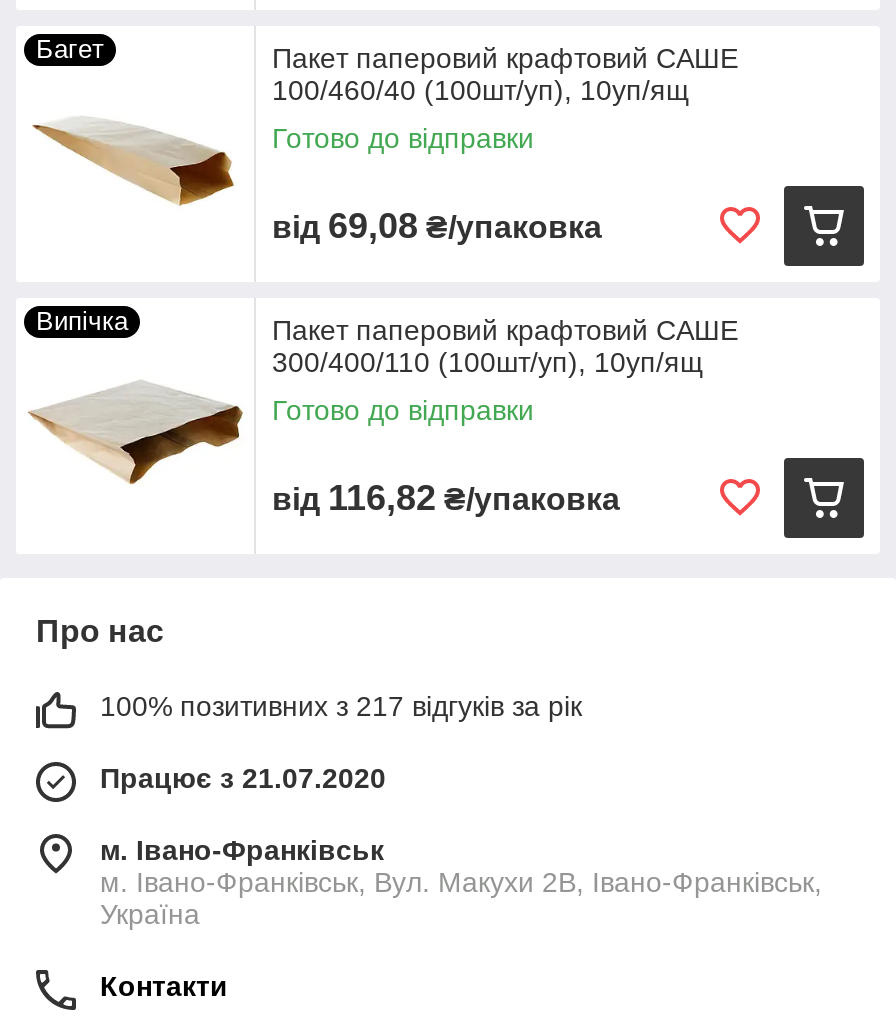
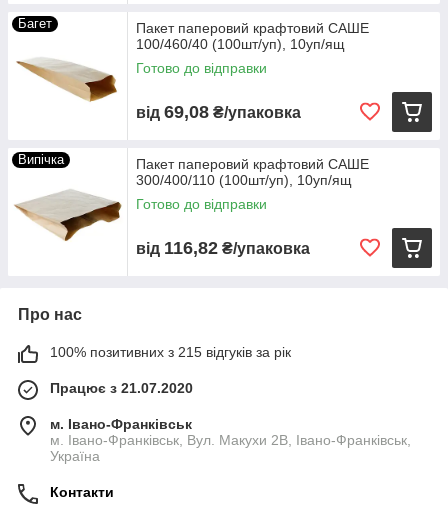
[100,690,582,722] 100% позитивних з 217 відгуків за рік -> [50,344,291,360] 100% позитивних з 215 відгуків за рік

